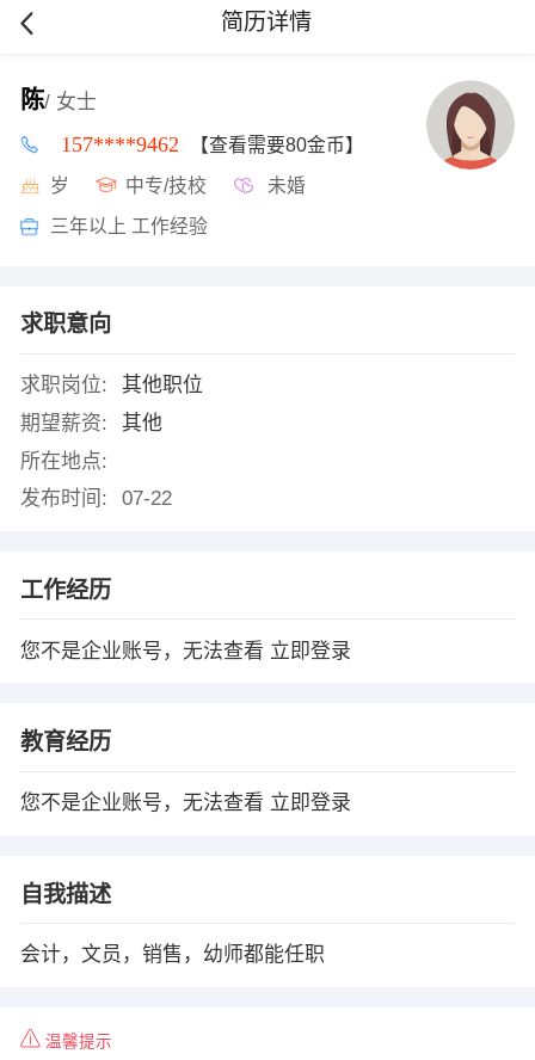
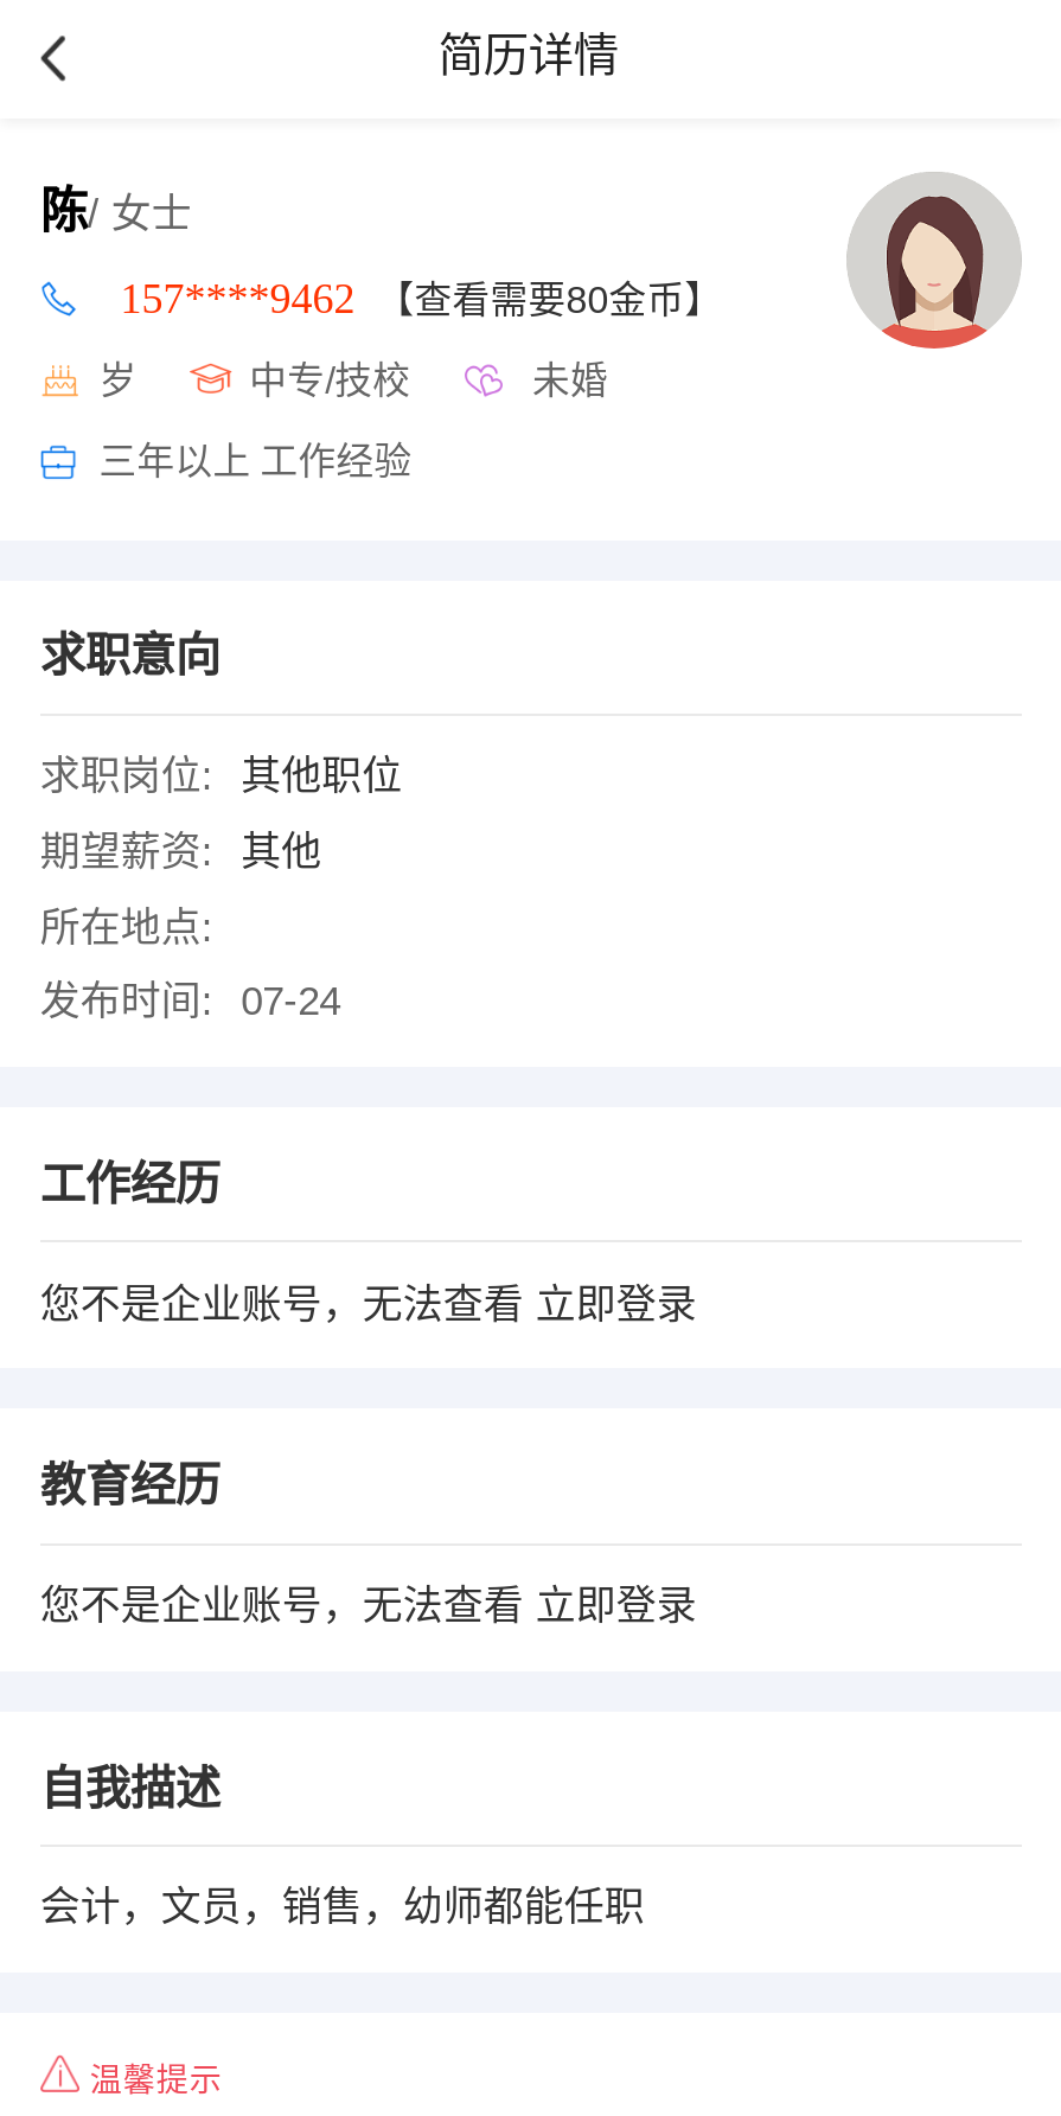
[20,487,172,510] 发布时间: 07-22 -> [40,980,341,1025] 发布时间: 07-24

